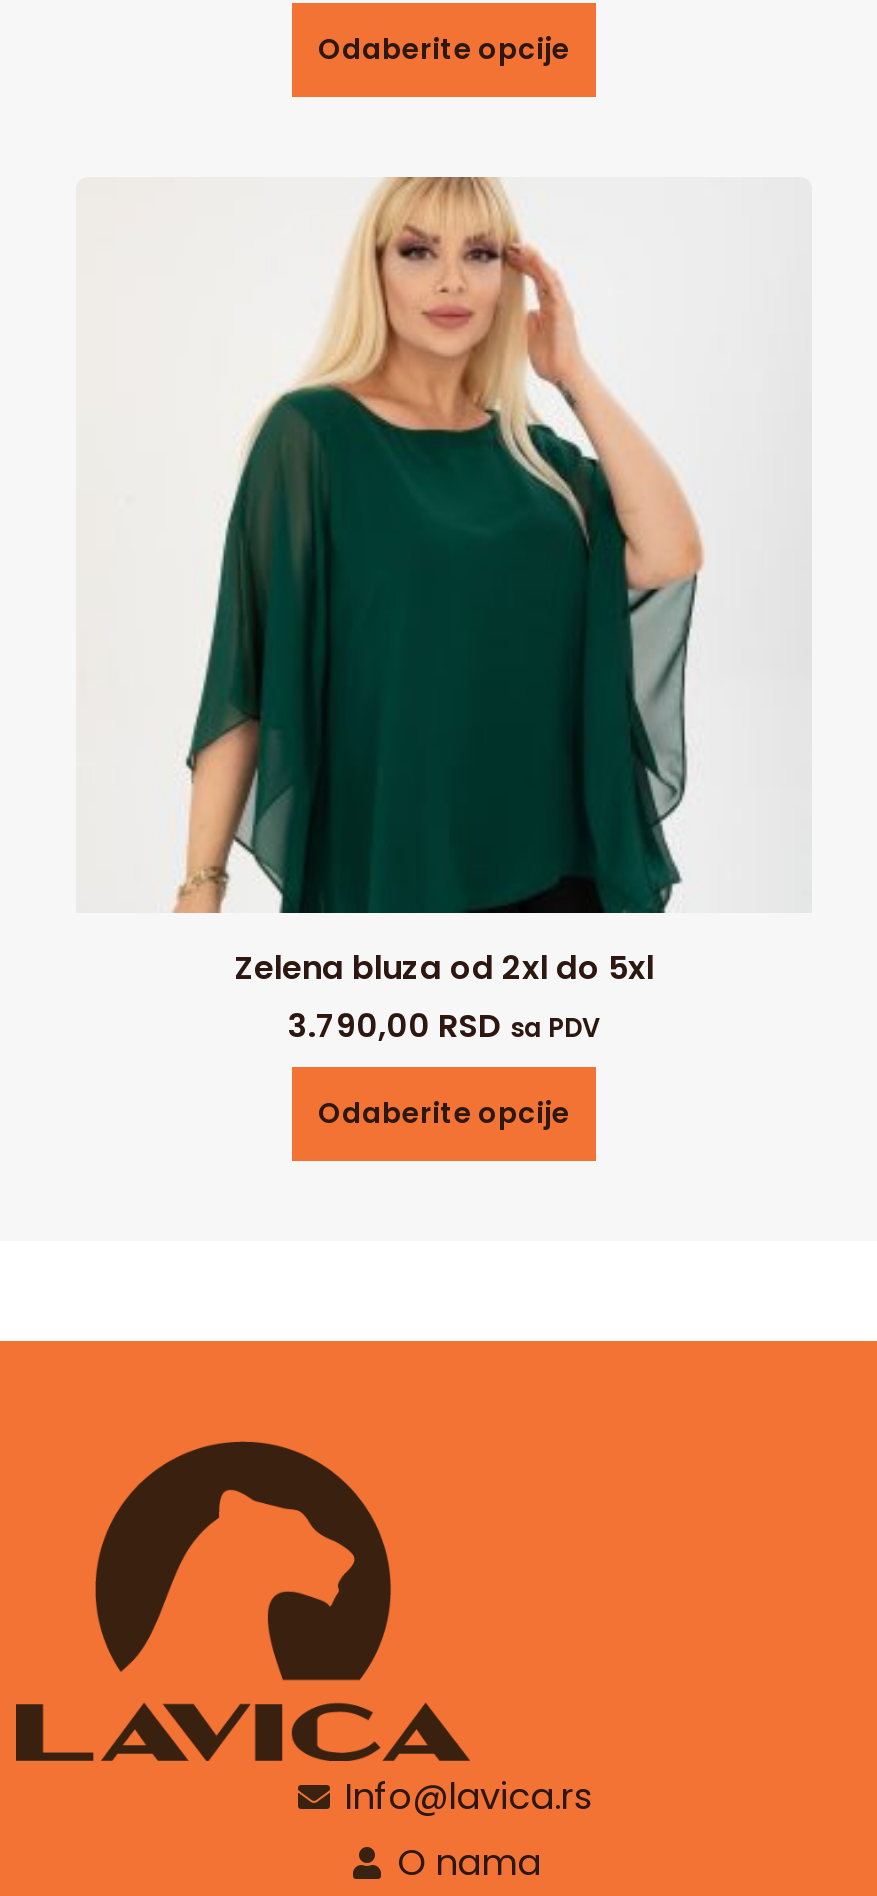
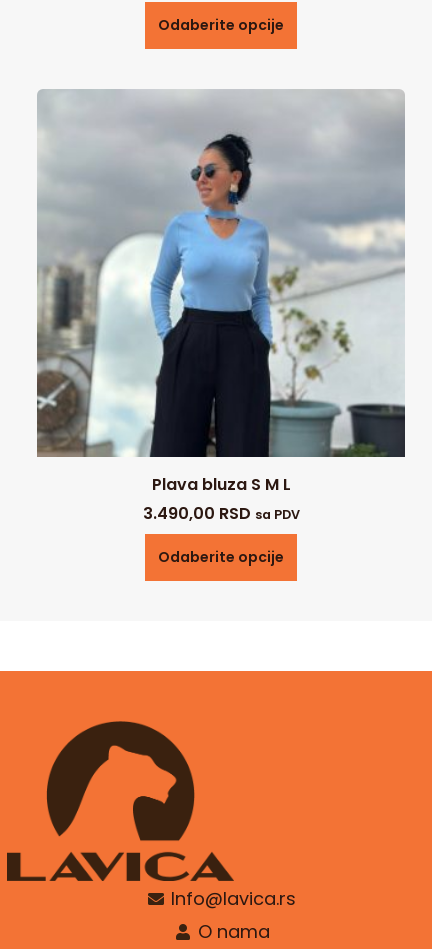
[76,177,812,1050] [image] | Zelena bluza od 2xl do 5xl | 3.790,00 RSD sa PDV -> [36,89,406,525] [image] | Plava bluza S M L | 3.490,00 RSD sa PDV

